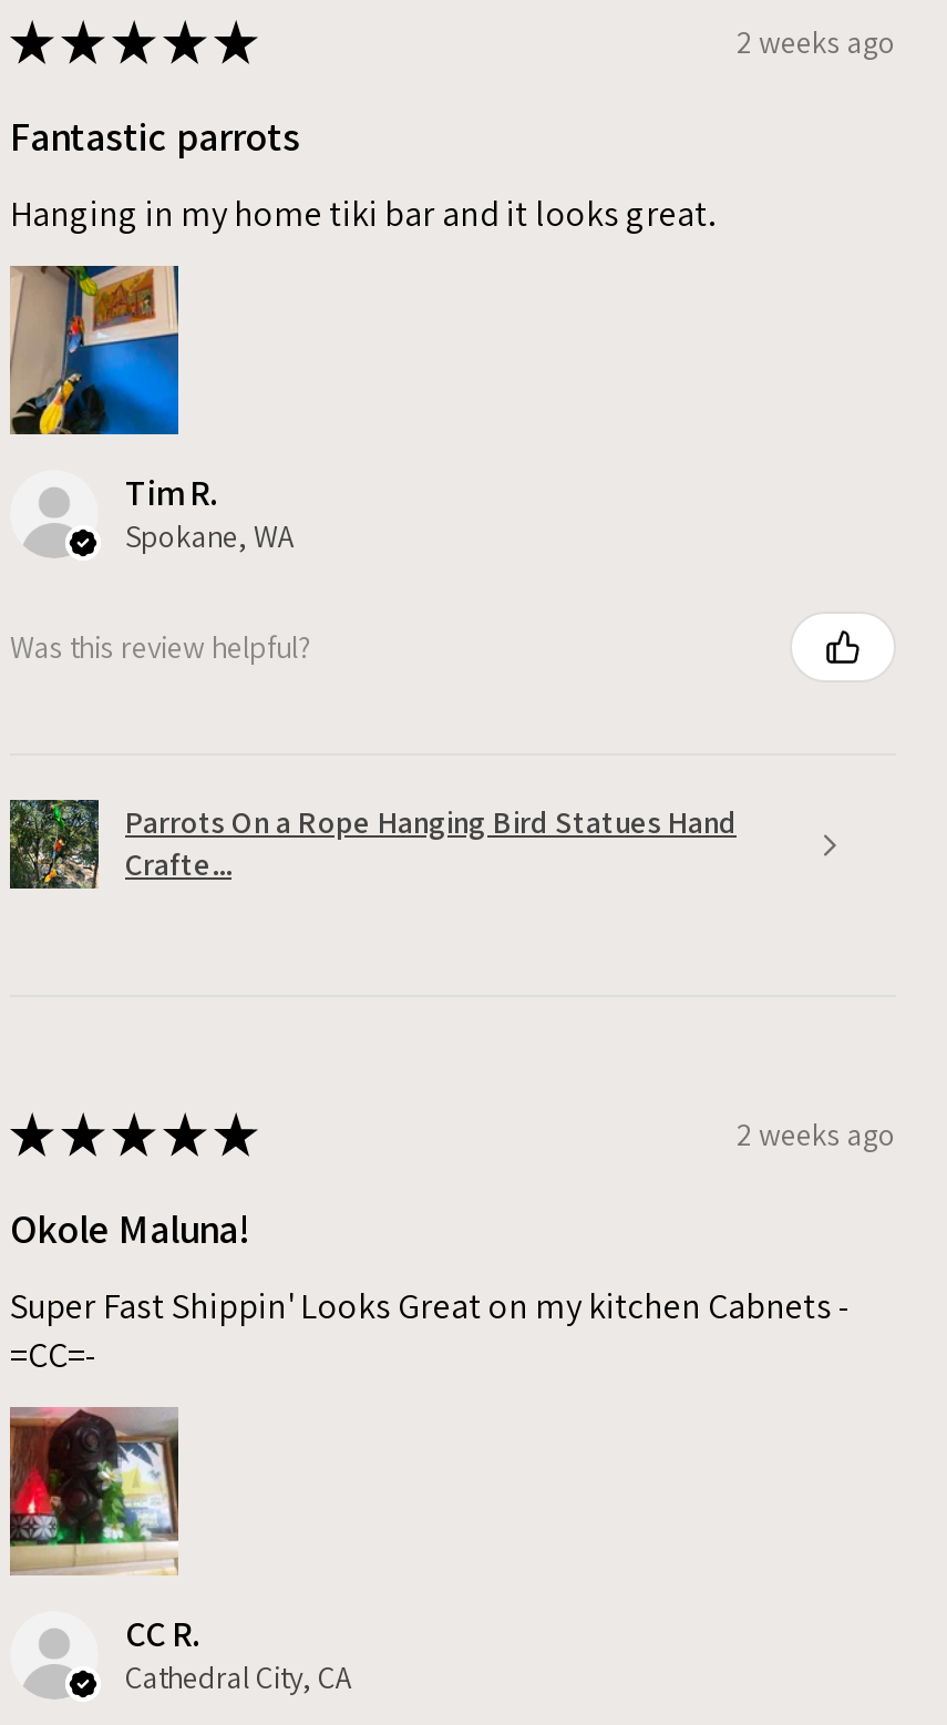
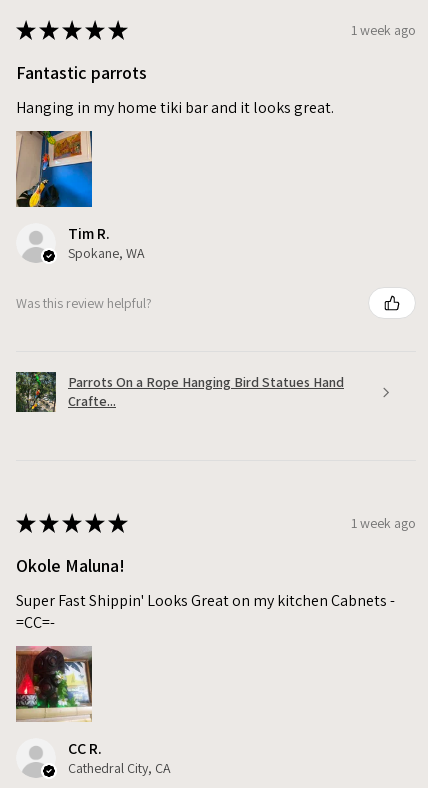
[737,22,896,62] 2 weeks ago -> [351,21,416,39] 1 week ago
[737,1114,896,1154] 2 weeks ago -> [351,514,416,532] 1 week ago

